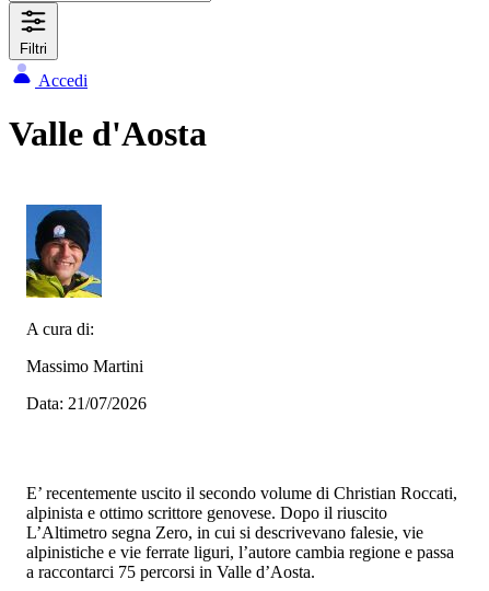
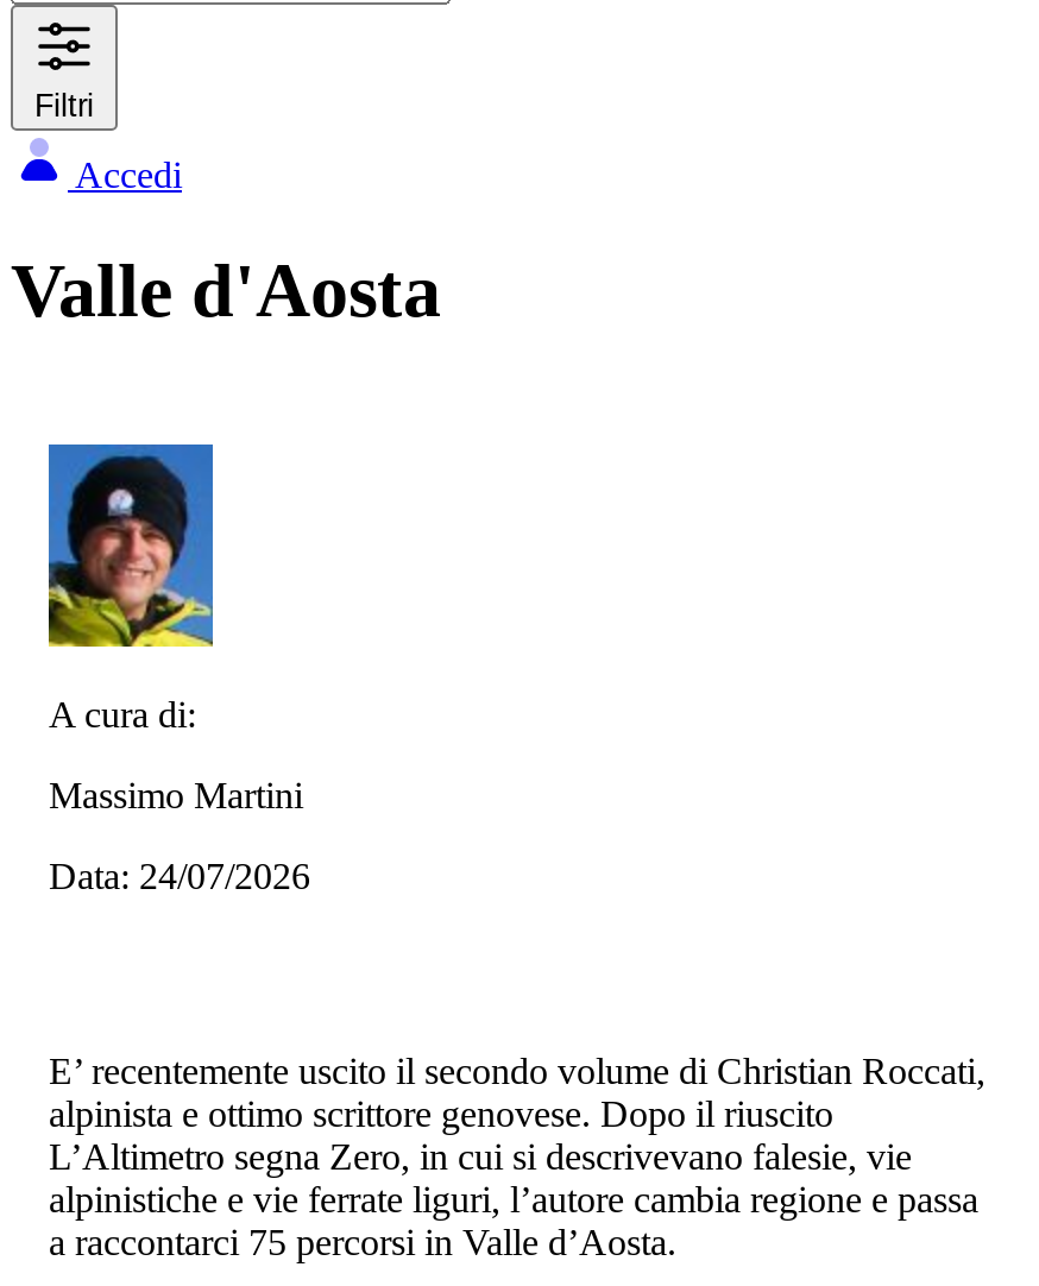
[26,394,147,412] Data: 21/07/2026 -> [49,856,310,896] Data: 24/07/2026

